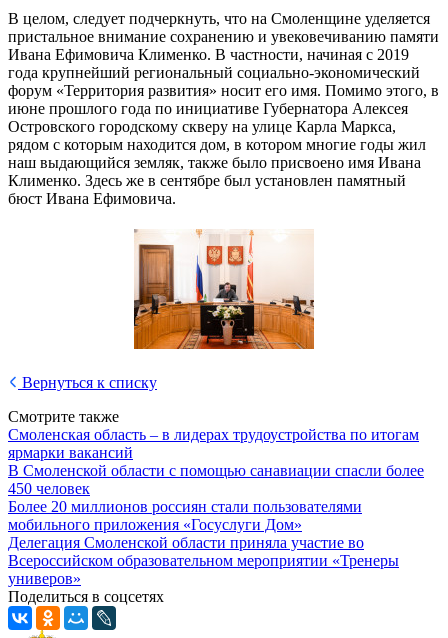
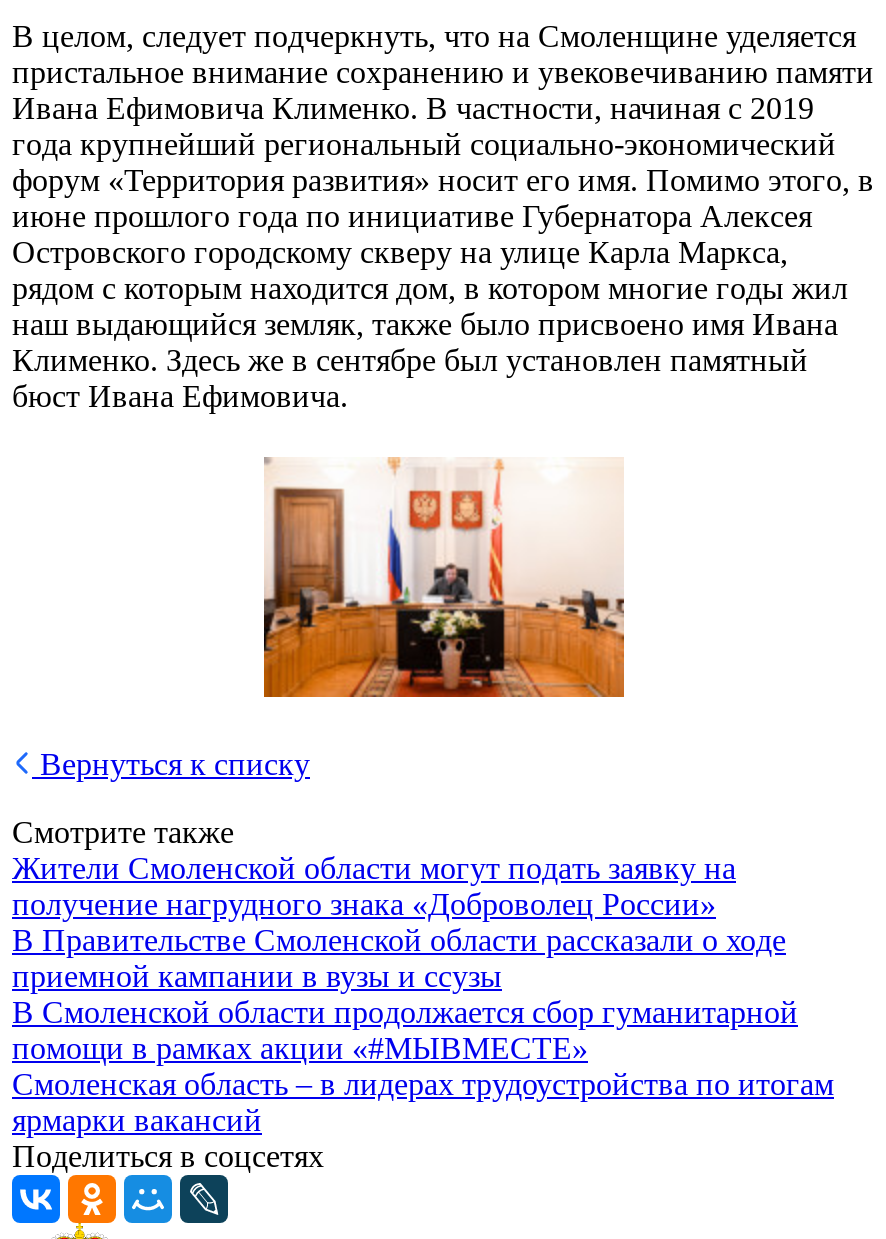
none -> [12,851,798,1065] Жители Смоленской области могут подать заявку на | получение нагрудного знака «Доброволец России» | В Правительстве Смоленской области рассказали о ходе | приемной кампании в вузы и ссузы | В Смоленской области продолжается сбор гуманитарной | помощи в рамках акции «#МЫВМЕСТЕ»
moved [8,426,419,461] -> [12,1067,834,1137]: Смоленская область – в лидерах трудоустройства по итогам | ярмарки вакансий
[8,462,424,587] В Смоленской области с помощью санавиации спасли более | 450 человек | Более 20 миллионов россиян стали пользователями | мобильного приложения «Госуслуги Дом» | Делегация Смоленской области приняла участие во | Всероссийском образовательном мероприятии «Тренеры | универов» -> none

